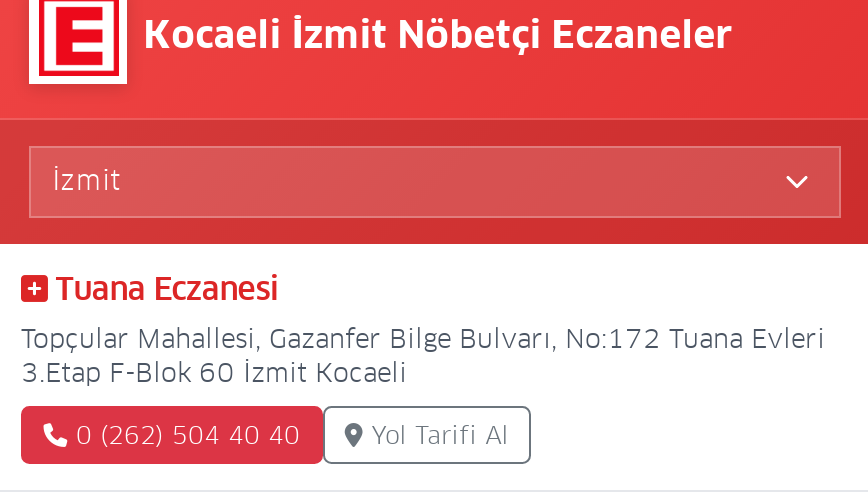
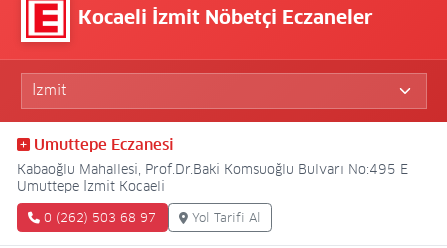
[21,271,825,389] Tuana Eczanesi | Topçular Mahallesi, Gazanfer Bilge Bulvarı, No:172 Tuana Evleri | 3.Etap F-Blok 60 İzmit Kocaeli -> [17,135,408,194] Umuttepe Eczanesi | Kabaoğlu Mahallesi, Prof.Dr.Baki Komsuoğlu Bulvarı No:495 E | Umuttepe İzmit Kocaeli
[76,420,300,450] 0 (262) 504 40 40 -> [44,210,156,225] 0 (262) 503 68 97

